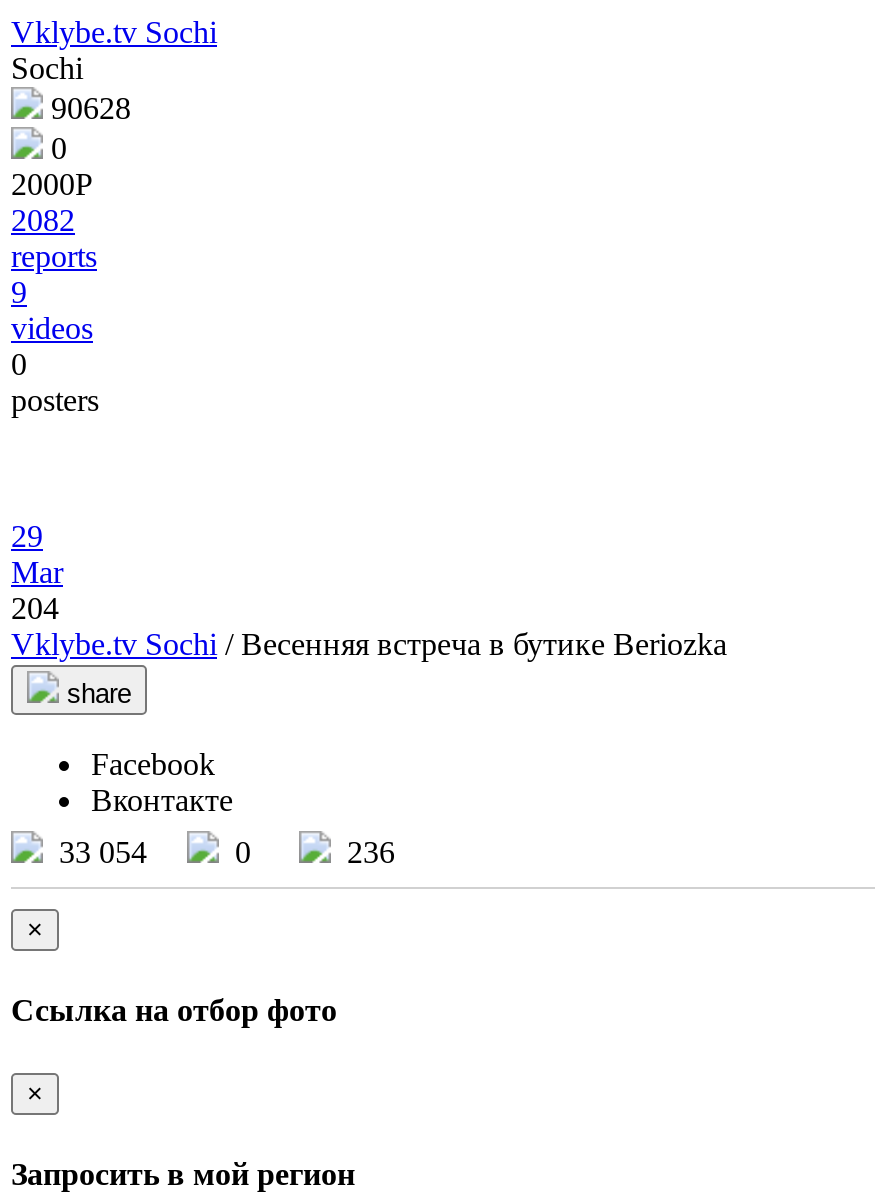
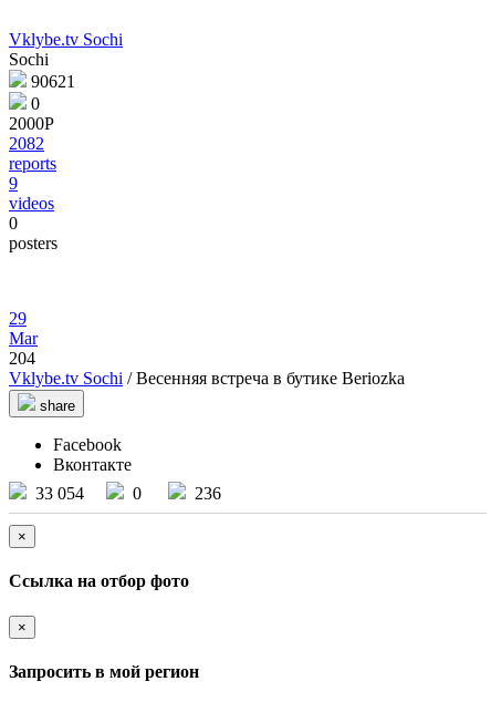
[43,91,131,125] 90628 -> [27,72,75,91] 90621

